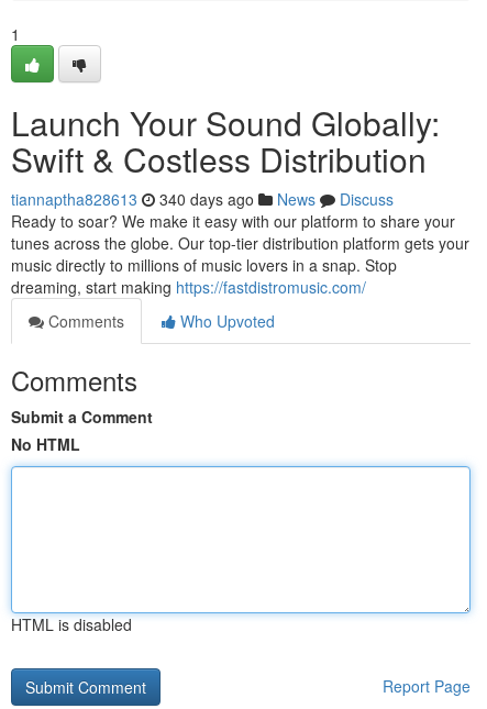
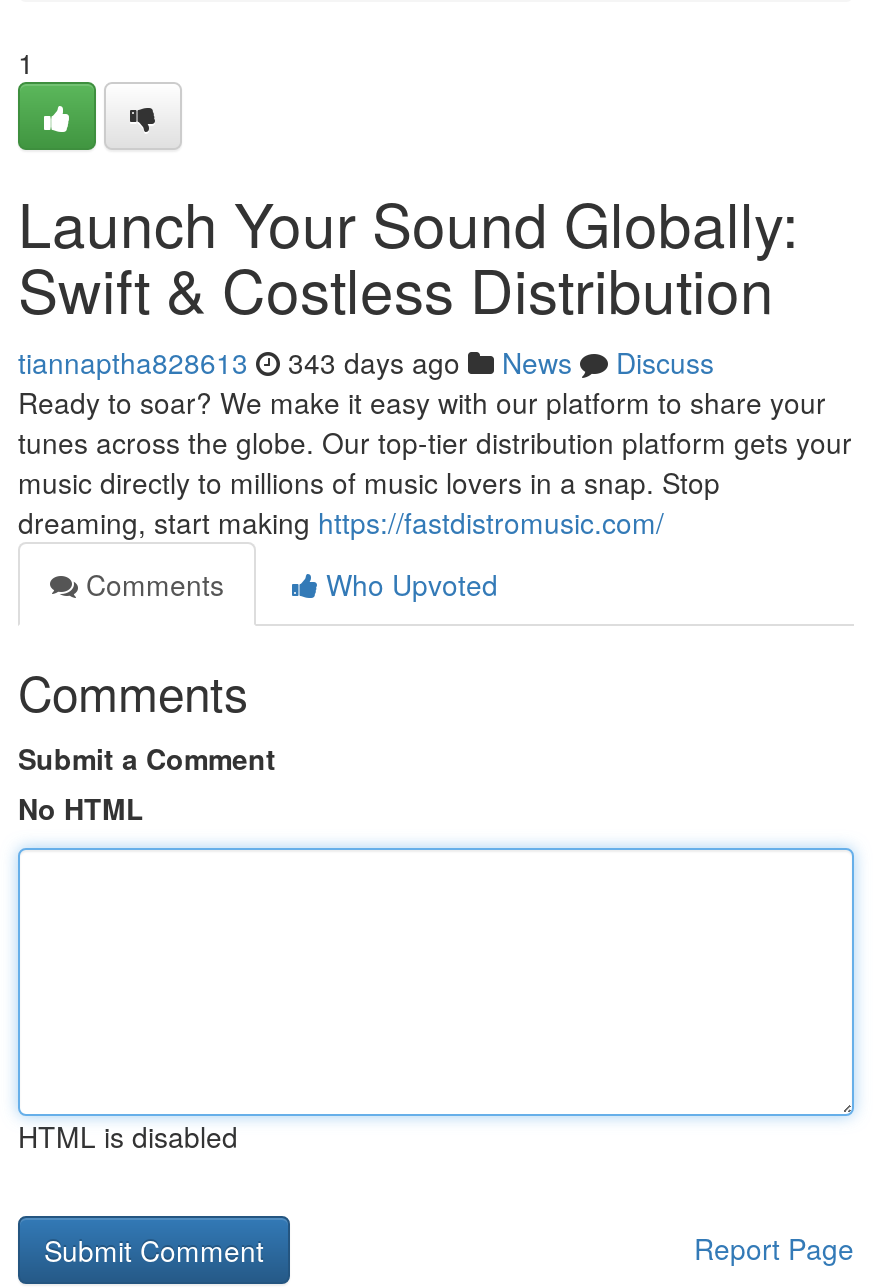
[11,188,394,210] tiannaptha828613 340 days ago News Discuss -> [18,342,714,382] tiannaptha828613 343 days ago News Discuss

